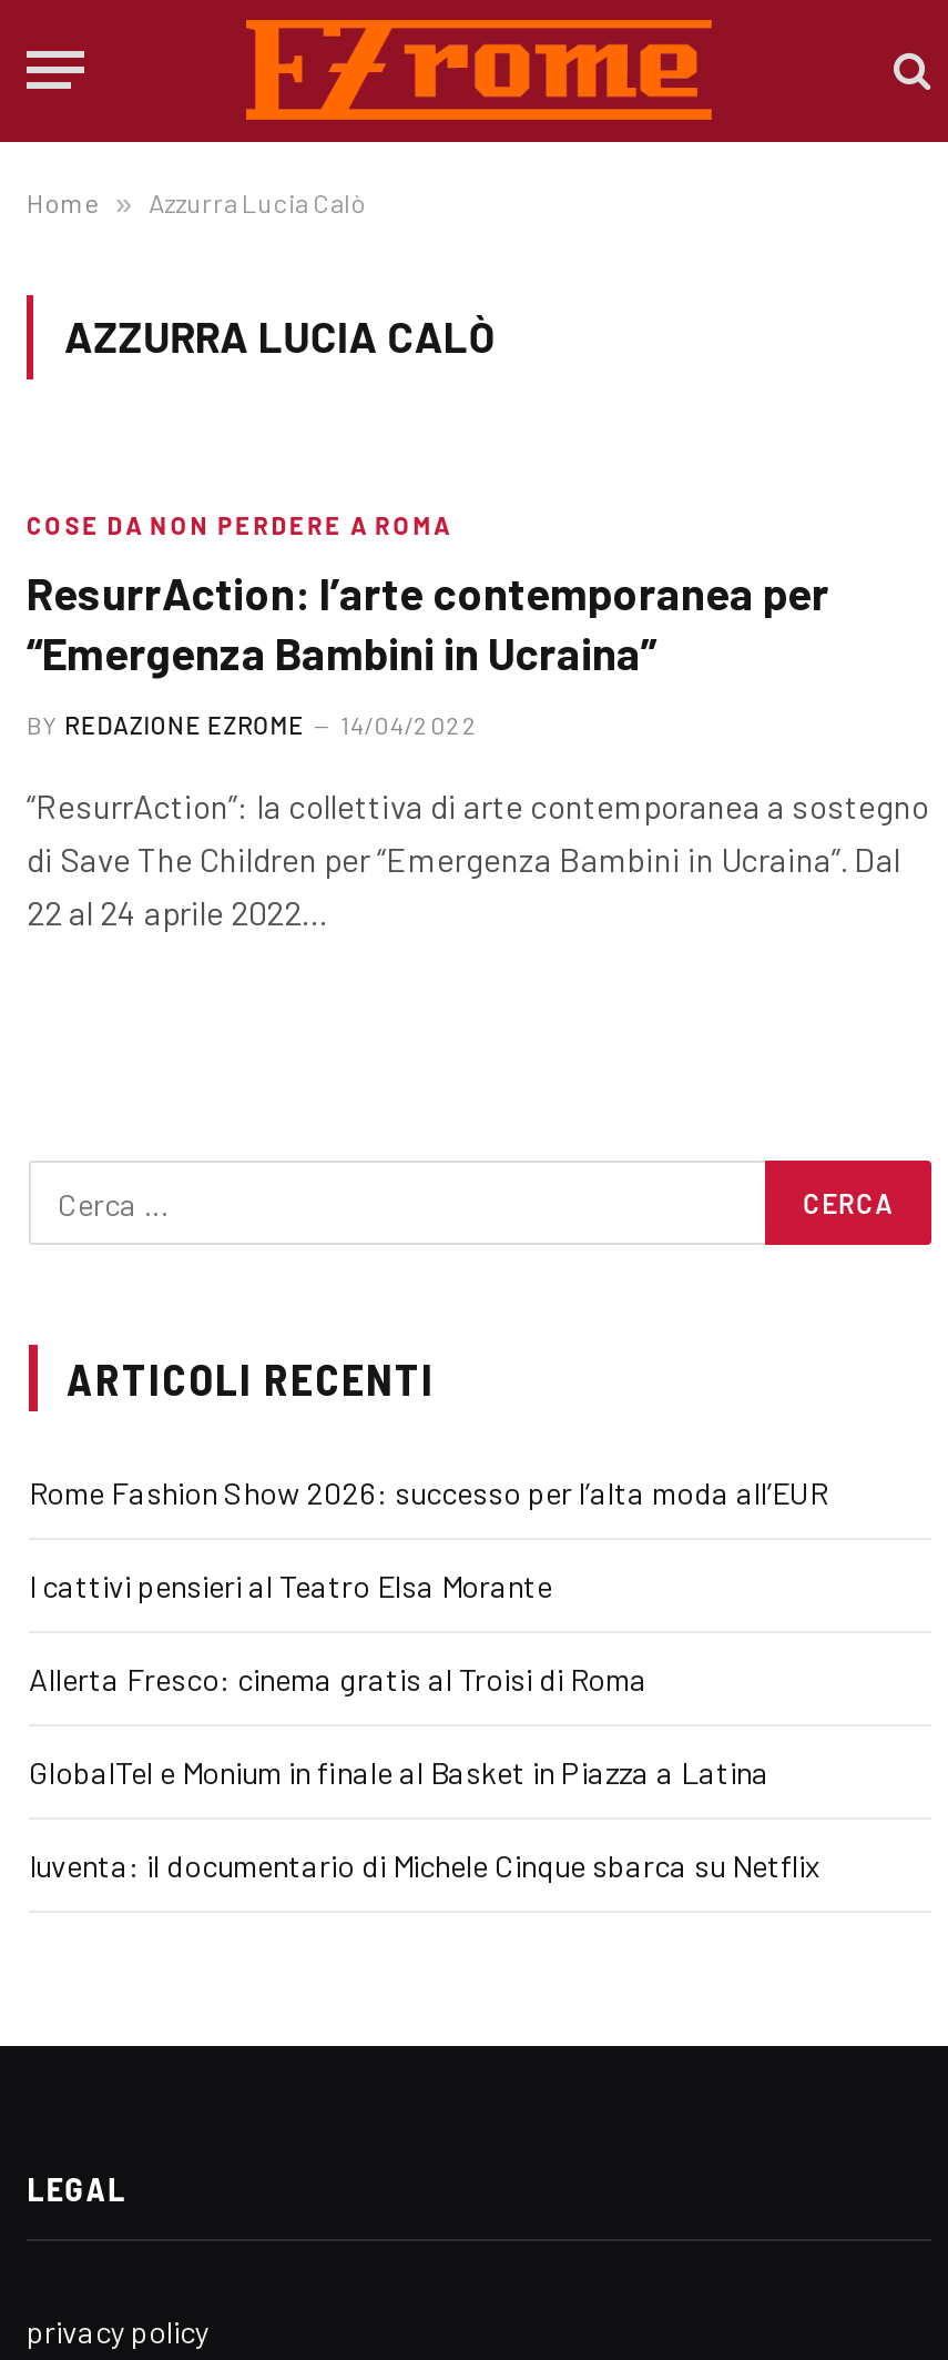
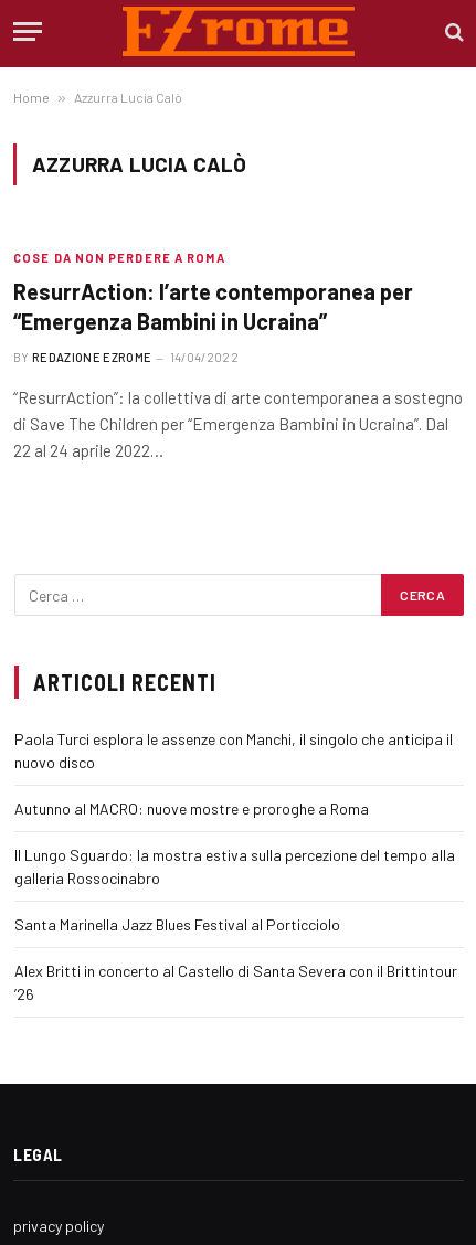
[29,1473,827,1511] Rome Fashion Show 2026: successo per l’alta moda all’EUR -> [14,730,453,772] Paola Turci esplora le assenze con Manchi, il singolo che anticipa il | nuovo disco
[29,1567,552,1604] I cattivi pensieri al Teatro Elsa Morante -> [14,799,369,818] Autunno al MACRO: nuove mostre e proroghe a Roma
[29,1660,648,1698] Allerta Fresco: cinema gratis al Troisi di Roma -> [14,845,455,887] Il Lungo Sguardo: la mostra estiva sulla percezione del tempo alla | galleria Rossocinabro
[29,1753,769,1791] GlobalTel e Monium in finale al Basket in Piazza a Latina -> [14,915,340,934] Santa Marinella Jazz Blues Festival al Porticciolo
[29,1846,820,1884] Iuventa: il documentario di Michele Cinque sbarca su Netflix -> [14,961,457,1003] Alex Britti in concerto al Castello di Santa Severa con il Brittintour | ’26

